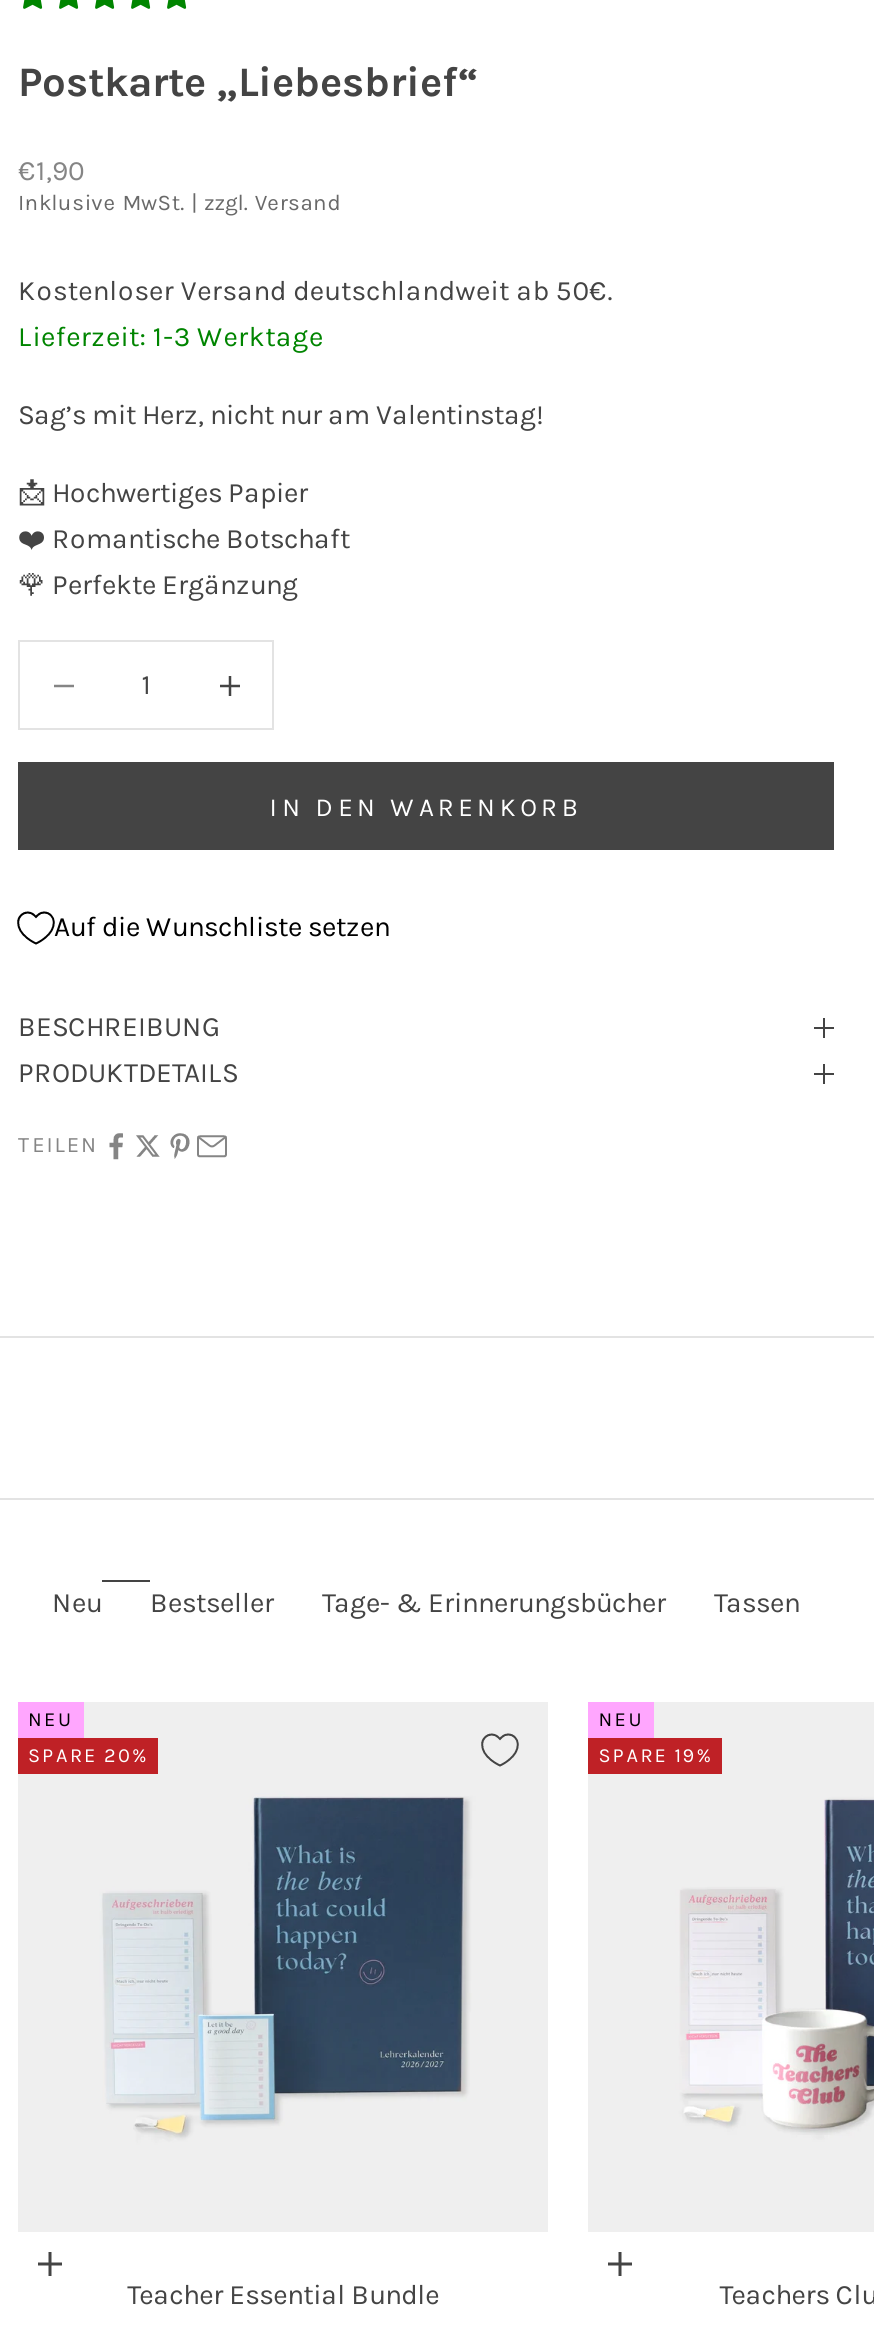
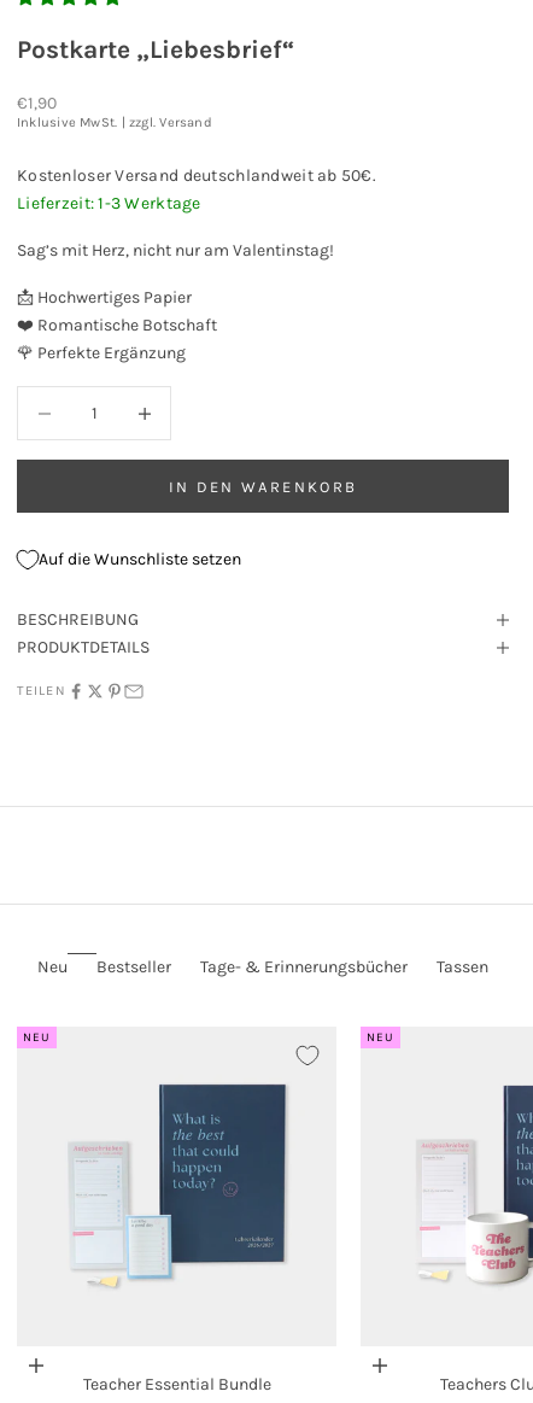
[28,1744,148,1768] SPARE 20% -> none
[598,1744,712,1768] SPARE 19% -> none

